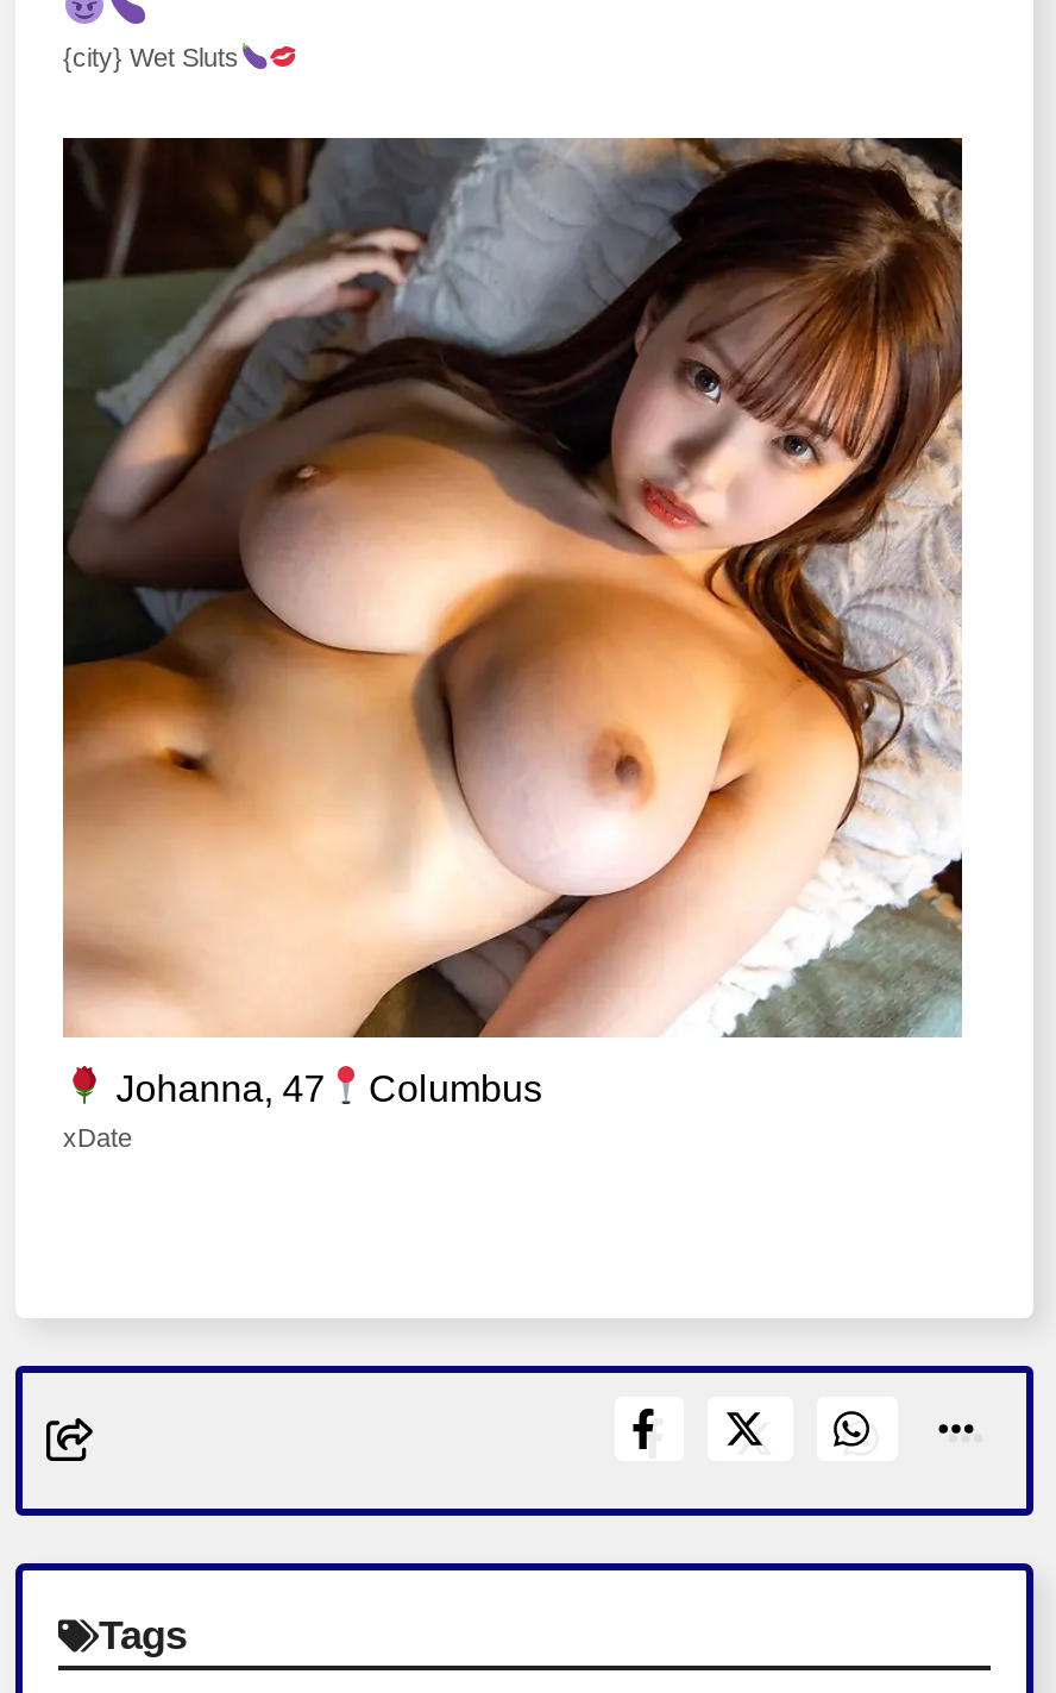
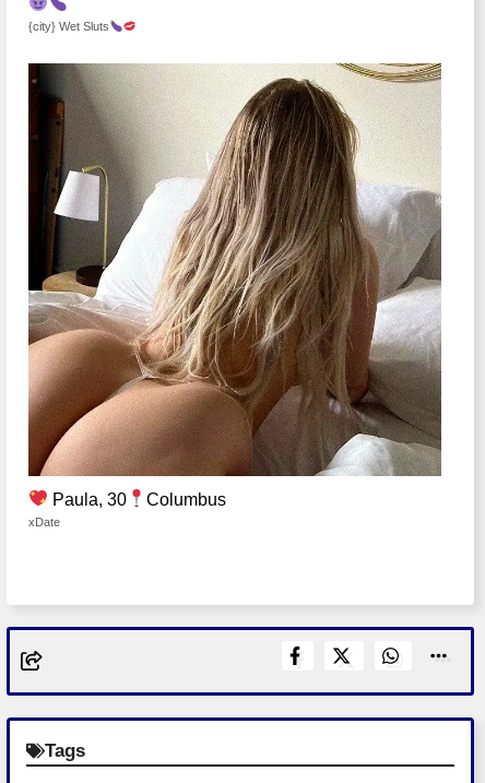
[61,136,964,1108] [image] | Johanna, 47 Columbus -> [27,62,442,508] [image] | Paula, 30 Columbus

